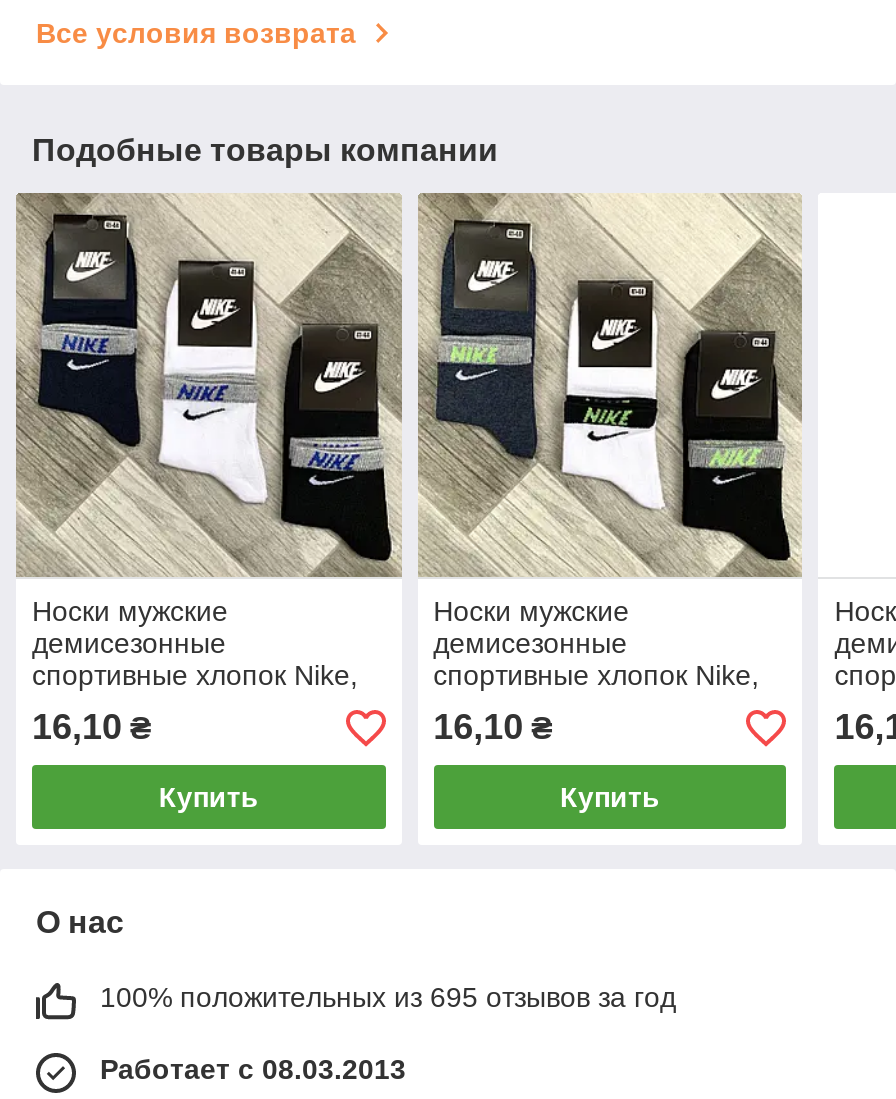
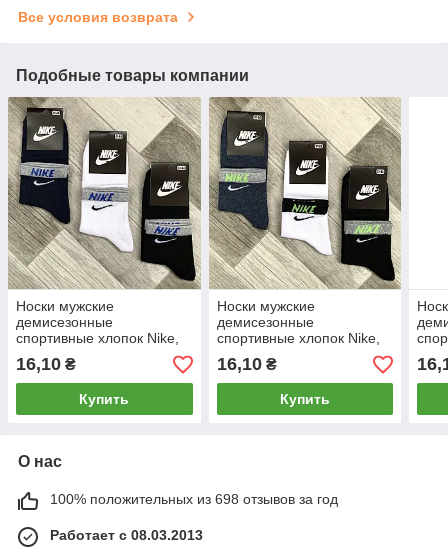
[100,982,676,1014] 100% положительных из 695 отзывов за год -> [50,491,338,507] 100% положительных из 698 отзывов за год

